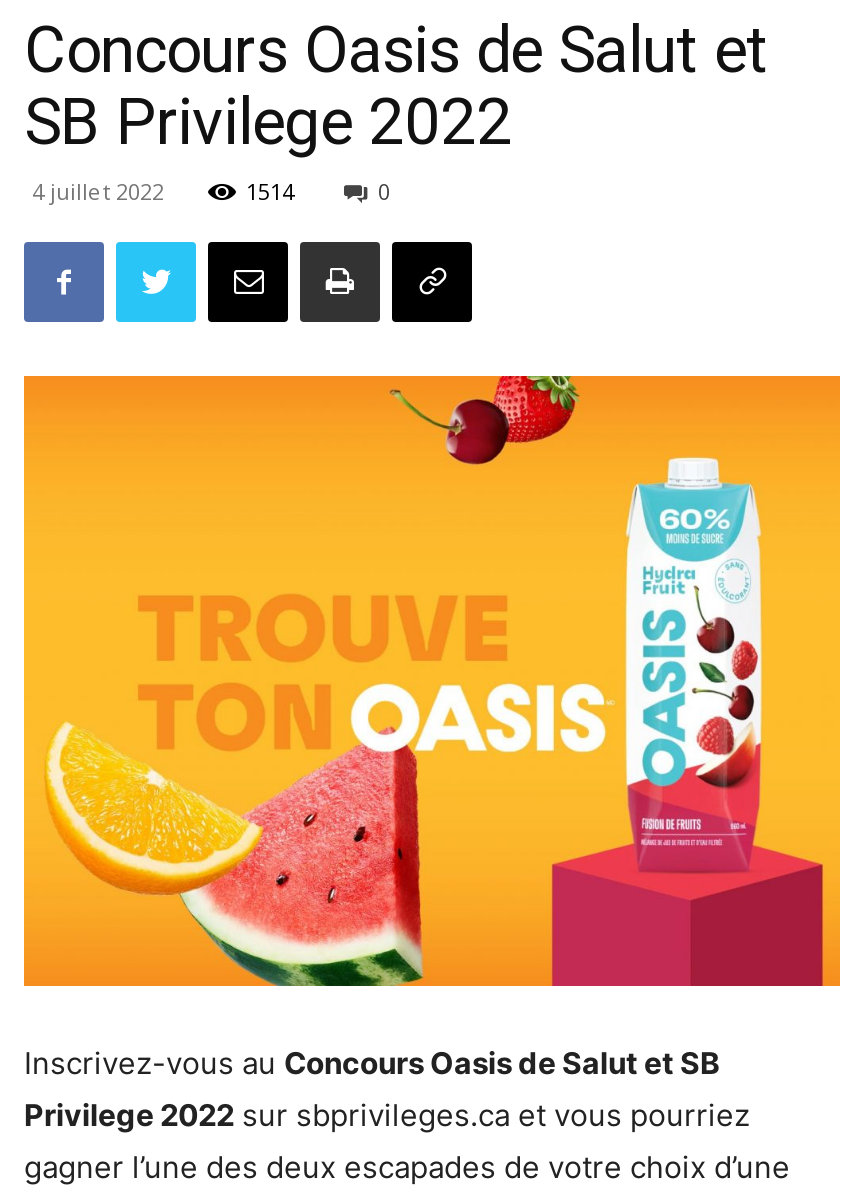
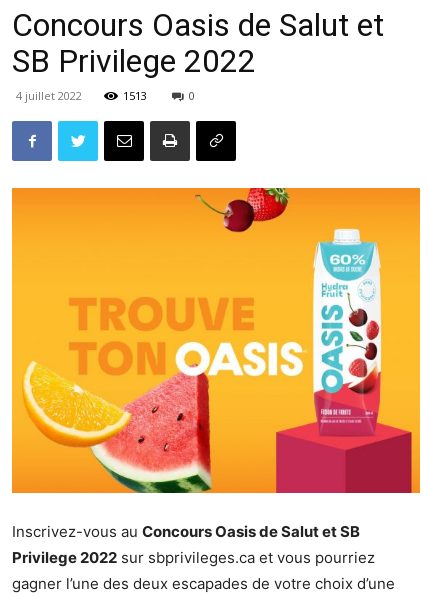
[246,176,294,206] 1514 -> [123,88,147,103] 1513

